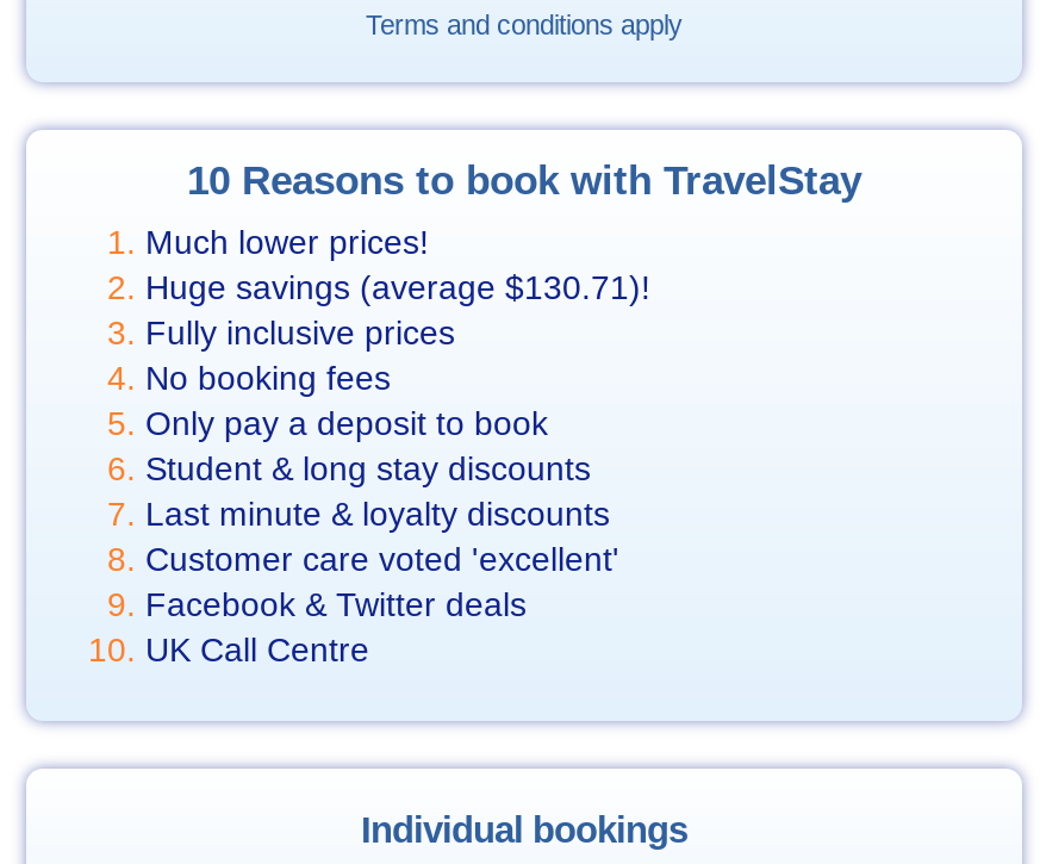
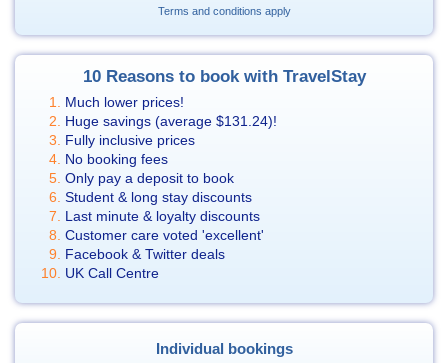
[145,268,650,306] Huge savings (average $130.71)! -> [65,113,277,129] Huge savings (average $131.24)!

